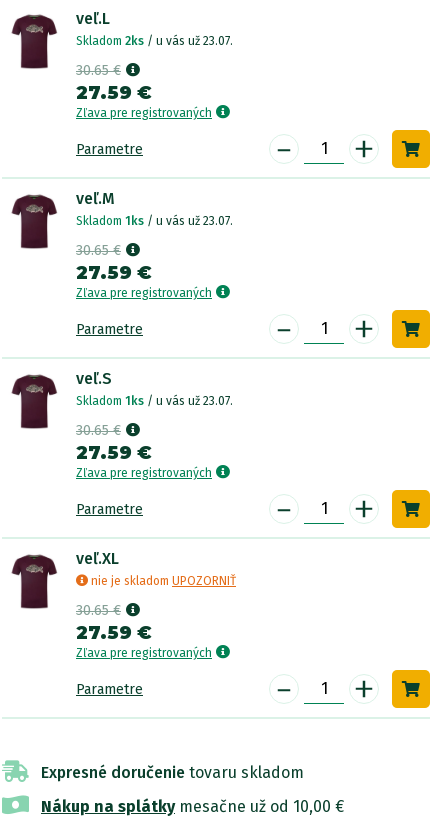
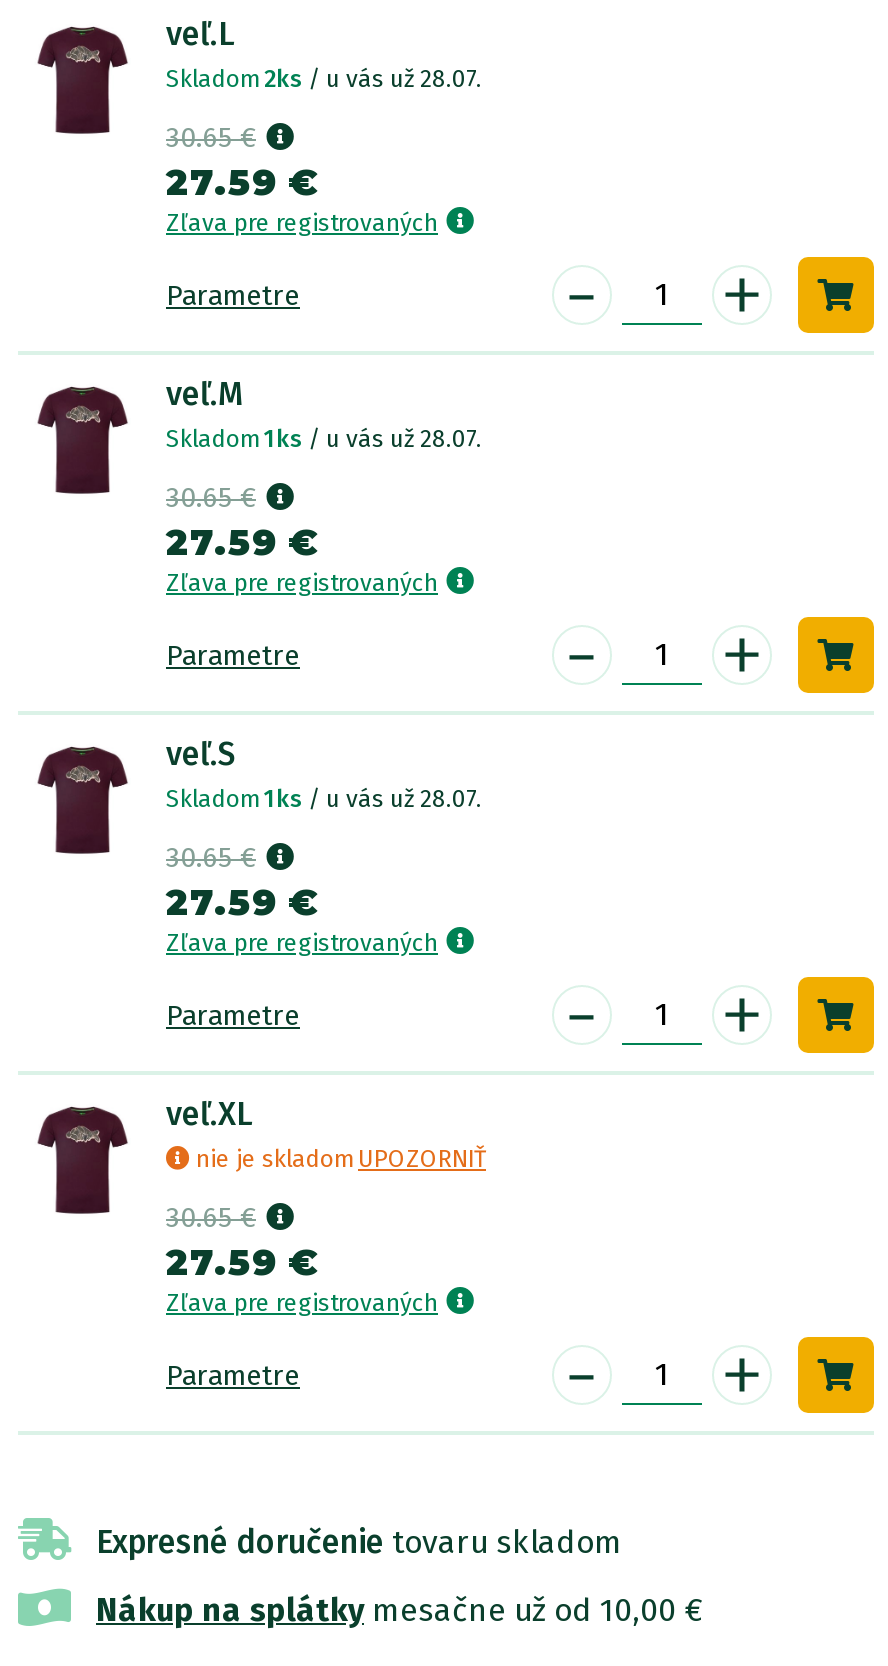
[76,34,233,48] Skladom 2ks / u vás už 23.07. -> [166,65,482,93] Skladom 2ks / u vás už 28.07.
[76,214,233,228] Skladom 1ks / u vás už 23.07. -> [166,425,482,453] Skladom 1ks / u vás už 28.07.
[76,394,233,408] Skladom 1ks / u vás už 23.07. -> [166,785,482,813] Skladom 1ks / u vás už 28.07.

